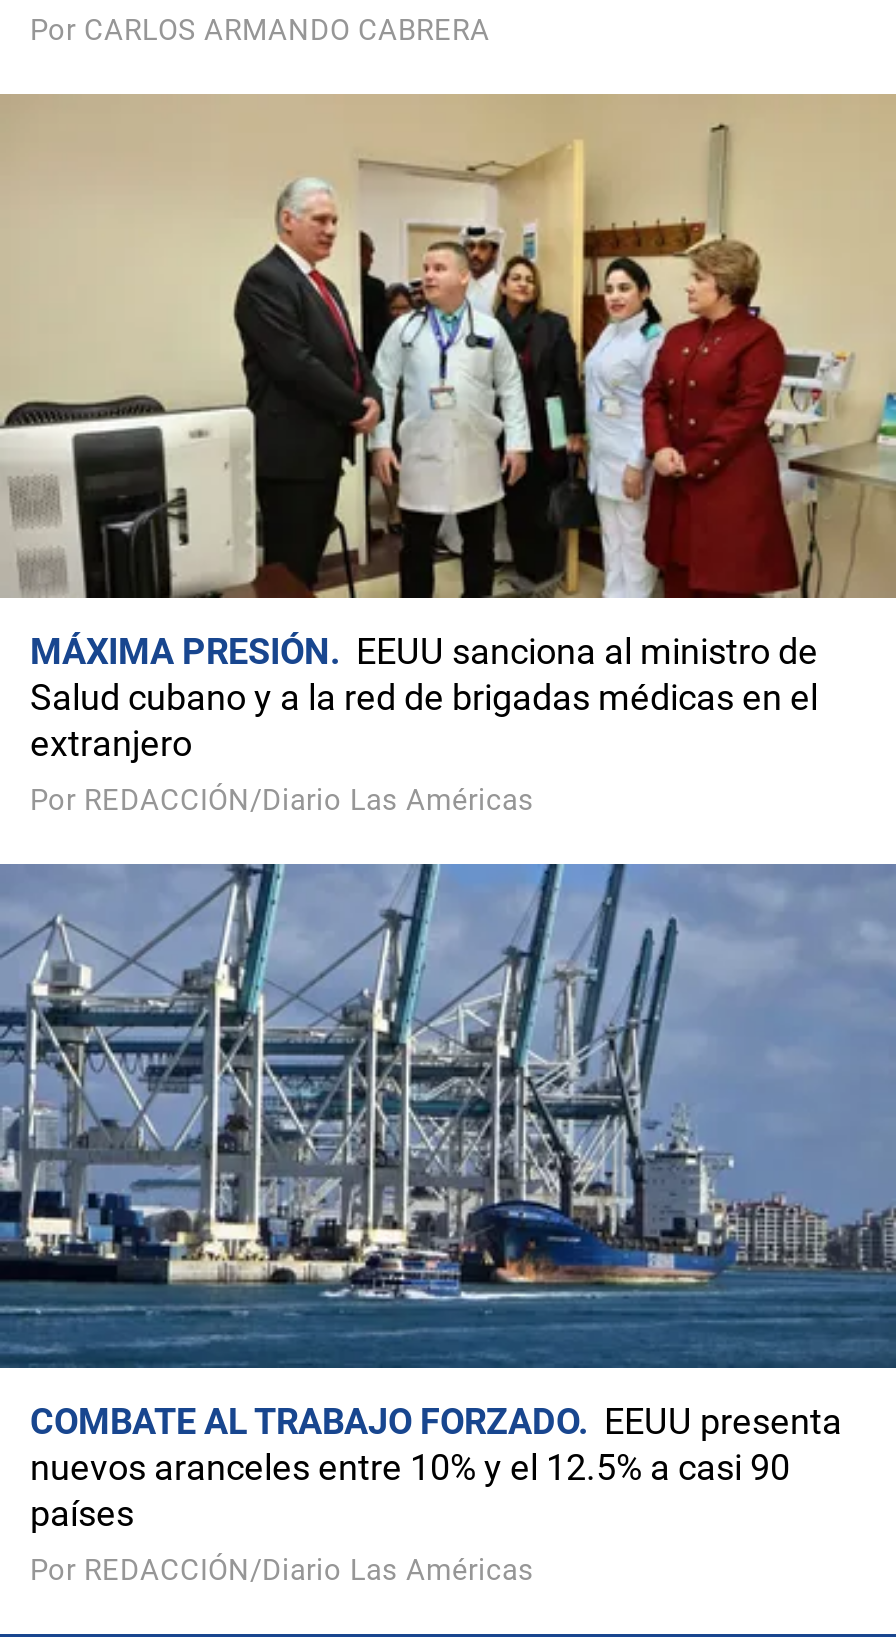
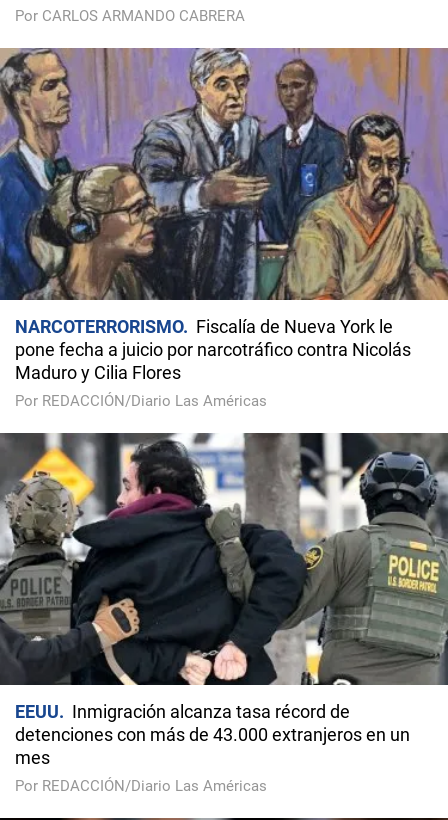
[6,94,890,764] [image] | MÁXIMA PRESIÓN | EEUU sanciona al ministro de | Salud cubano y a la red de brigadas médicas en el | extranjero -> [3,47,445,383] [image] | NARCOTERRORISMO | Fiscalía de Nueva York le | pone fecha a juicio por narcotráfico contra Nicolás | Maduro y Cilia Flores
[6,862,890,1534] [image] | COMBATE AL TRABAJO FORZADO | EEUU presenta | nuevos aranceles entre 10% y el 12.5% a casi 90 | países -> [3,432,445,768] [image] | EEUU | Inmigración alcanza tasa récord de | detenciones con más de 43.000 extranjeros en un | mes

